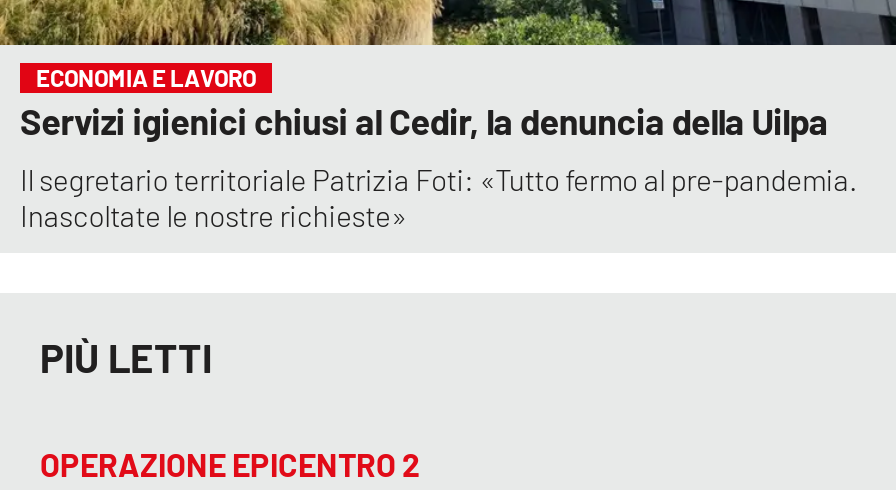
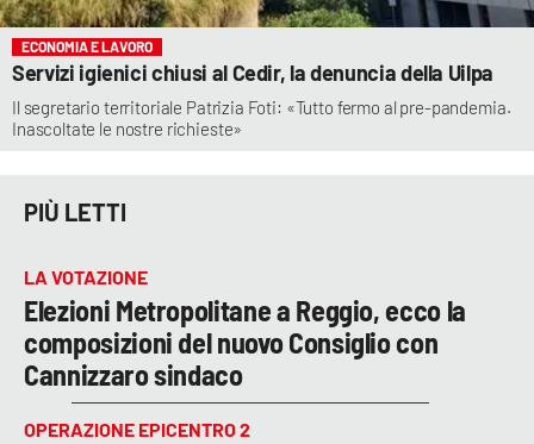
none -> [24,265,466,391] LA VOTAZIONE | Elezioni Metropolitane a Reggio, ecco la | composizioni del nuovo Consiglio con | Cannizzaro sindaco

